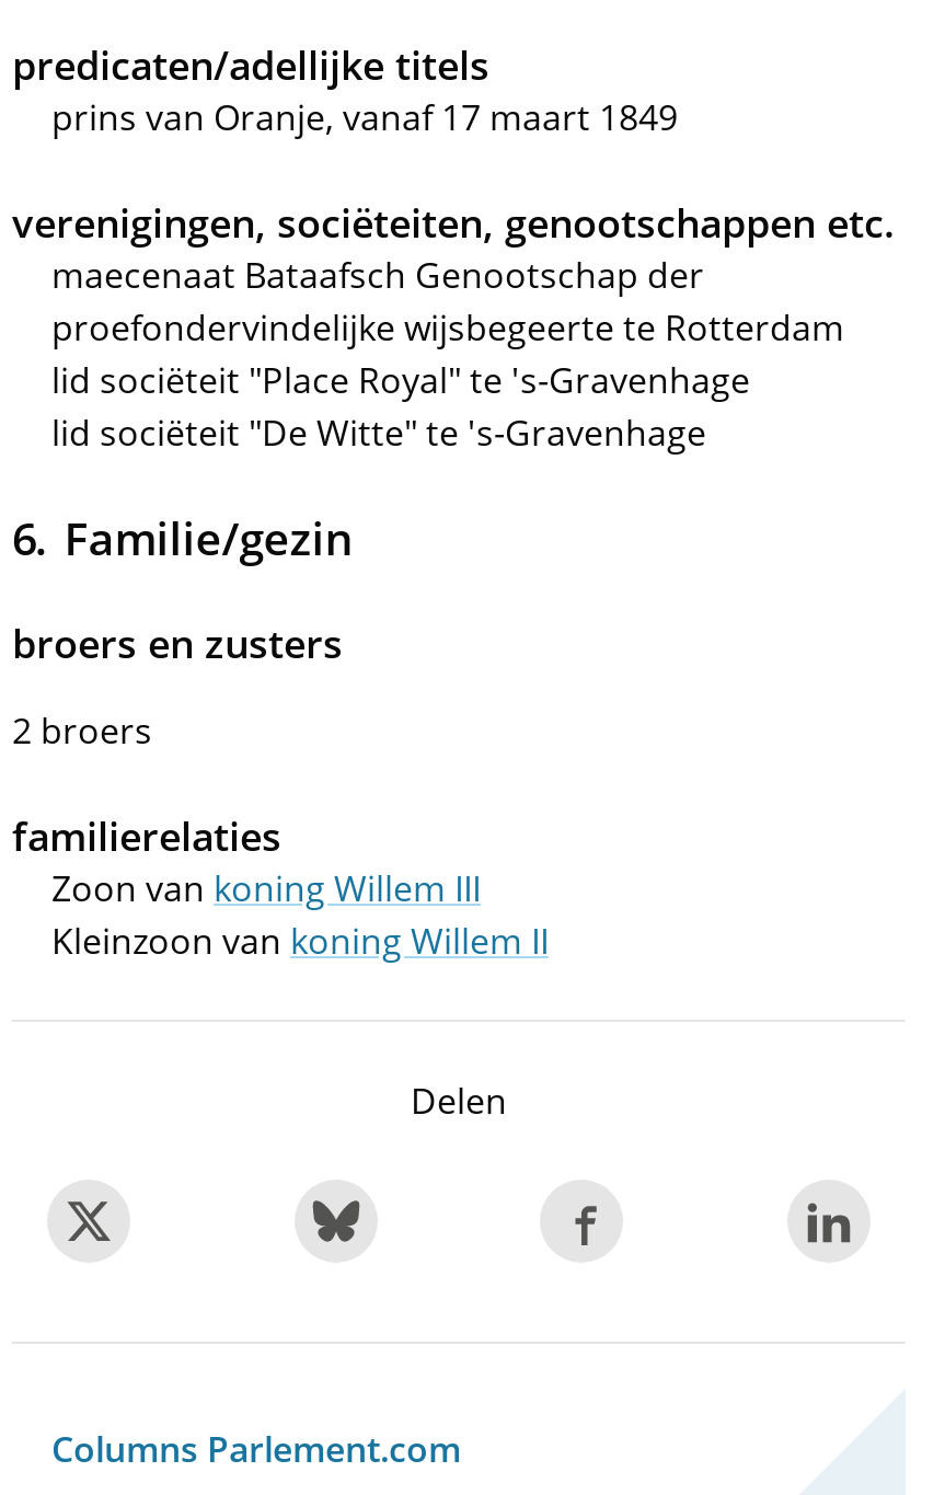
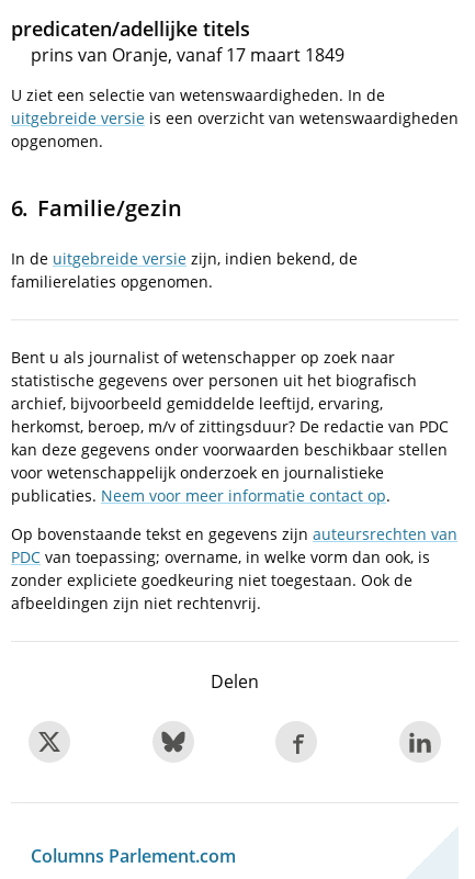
[12,196,895,457] verenigingen, sociëteiten, genootschappen etc. | maecenaat Bataafsch Genootschap der | proefondervindelijke wijsbegeerte te Rotterdam | lid sociëteit "Place Royal" te 's-Gravenhage | lid sociëteit "De Witte" te 's-Gravenhage -> [11,84,459,151] U ziet een selectie van wetenswaardigheden. In de | uitgebreide versie is een overzicht van wetenswaardigheden | opgenomen.
moved [64,507,353,568] -> [37,192,182,223]: Familie/gezin
[12,617,343,669] broers en zusters -> [11,248,358,292] In de uitgebreide versie zijn, indien bekend, de | familierelaties opgenomen.
[12,706,152,755] 2 broers -> [11,347,449,506] Bent u als journalist of wetenschapper op zoek naar | statistische gegevens over personen uit het biografisch | archief, bijvoorbeeld gemiddelde leeftijd, ervaring, | herkomst, beroep, m/v of zittingsduur? De redactie van PDC | kan deze gegevens onder voorwaarden beschikbaar stellen | voor wetenschappelijk onderzoek en journalistieke | publicaties. Neem voor meer informatie contact op.
[12,809,549,965] familierelaties | Zoon van koning Willem III | Kleinzoon van koning Willem II -> [11,523,457,613] Op bovenstaande tekst en gegevens zijn auteursrechten van | PDC van toepassing; overname, in welke vorm dan ook, is | zonder expliciete goedkeuring niet toegestaan. Ook de | afbeeldingen zijn niet rechtenvrij.

